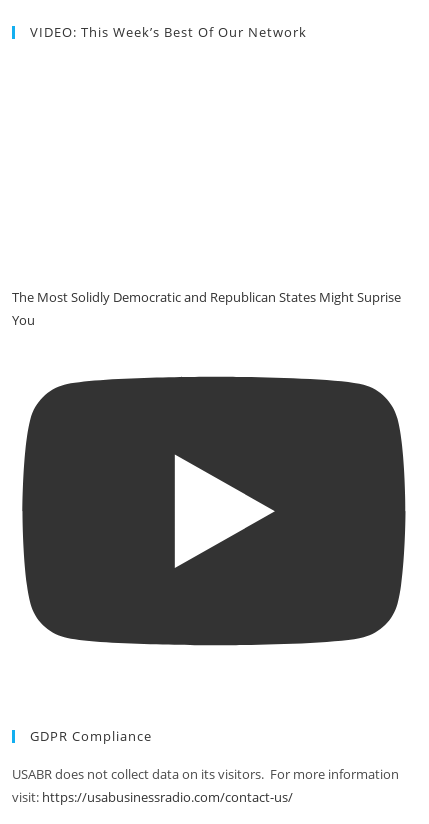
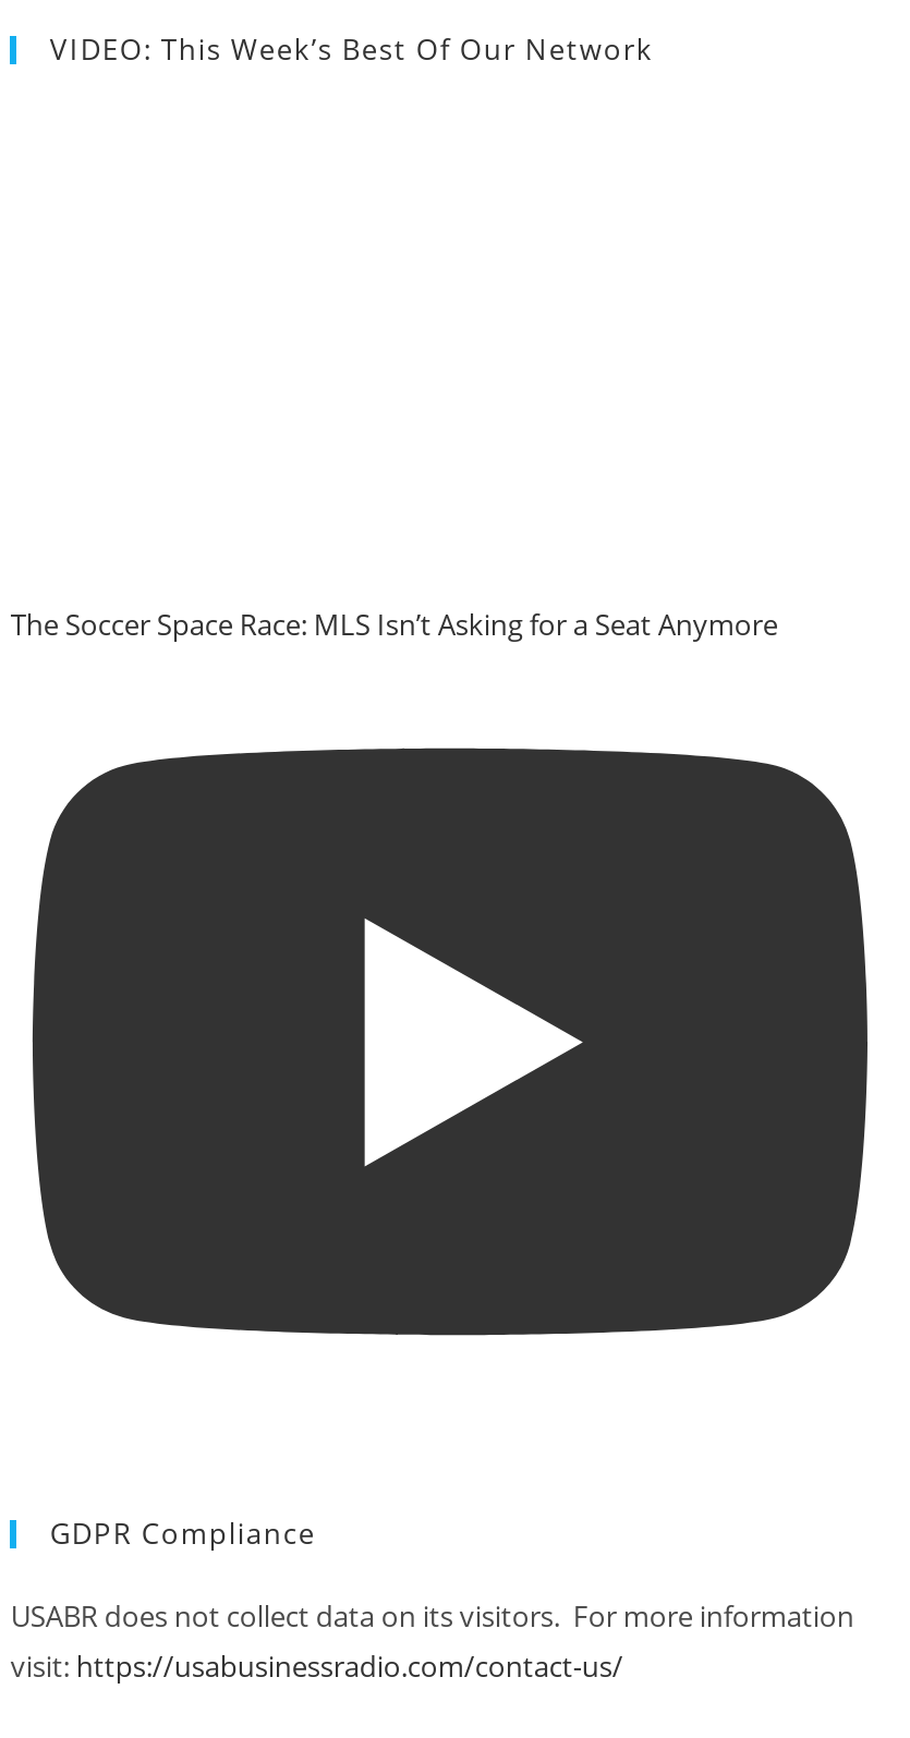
[12,288,401,329] The Most Solidly Democratic and Republican States Might Suprise | You -> [11,606,778,645] The Soccer Space Race: MLS Isn’t Asking for a Seat Anymore

